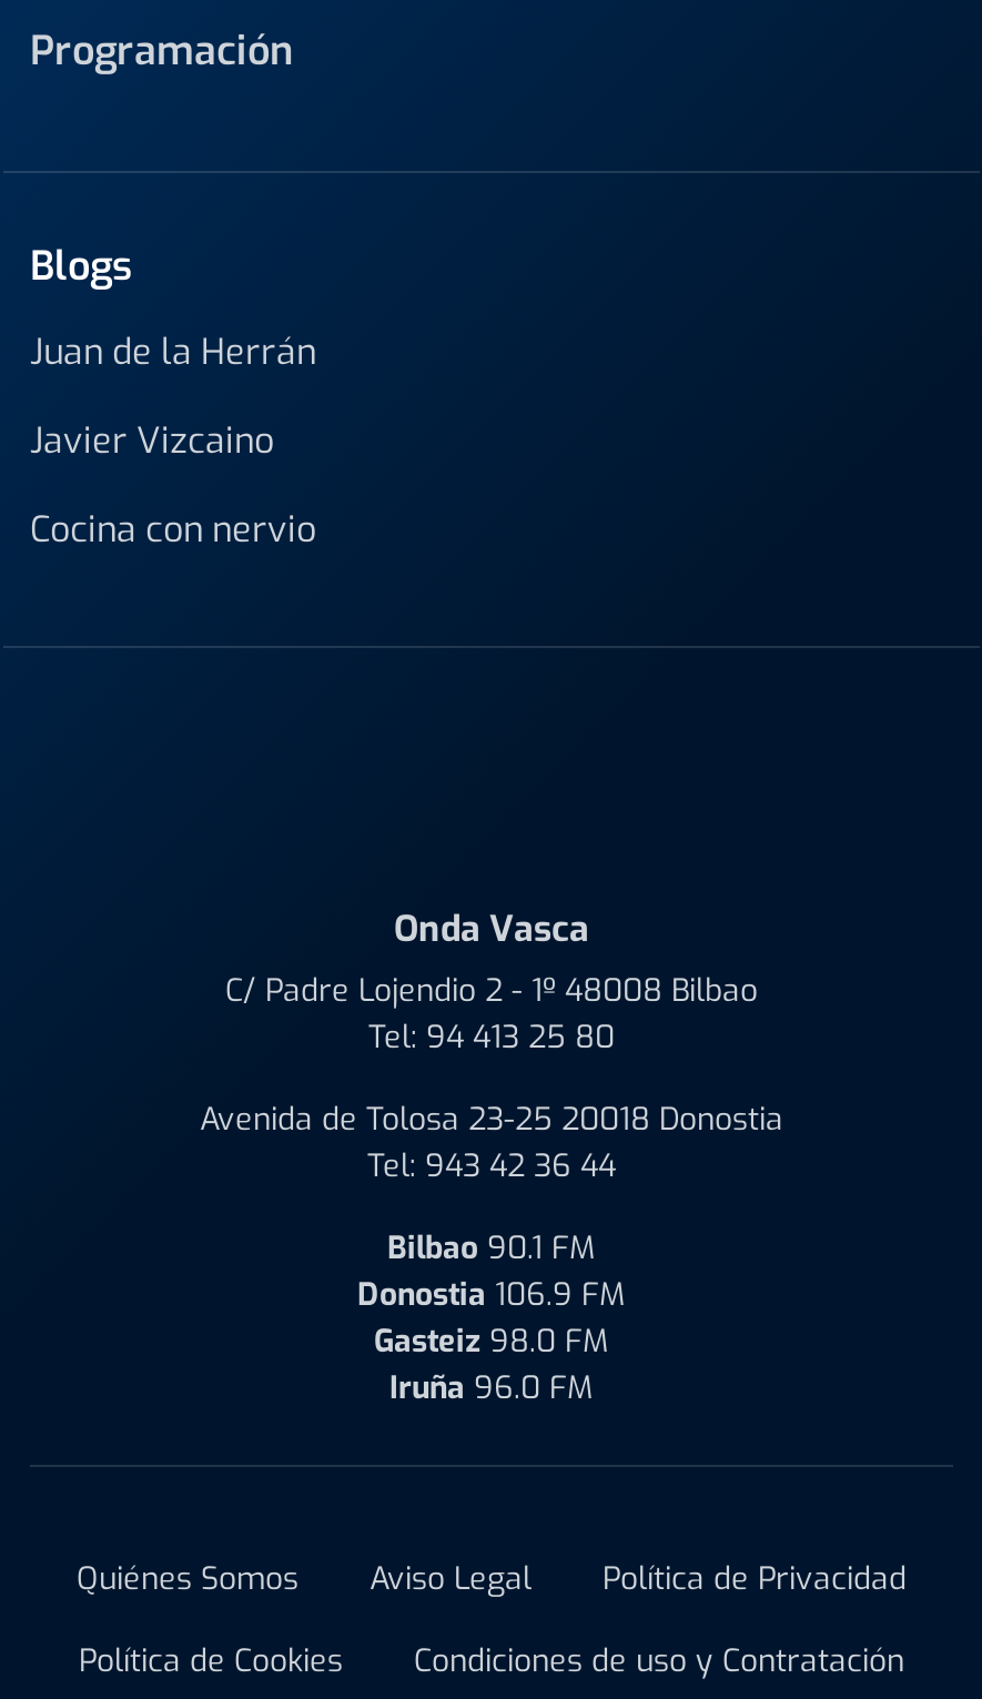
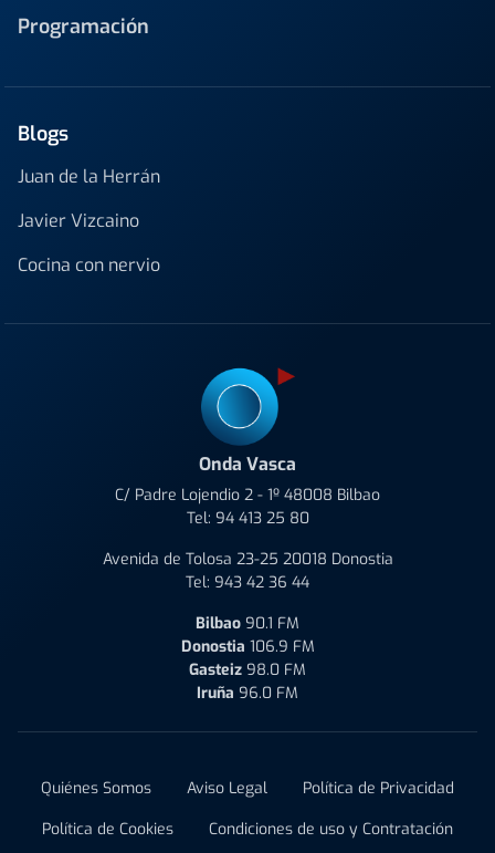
none -> [200,367,295,446] [image]

